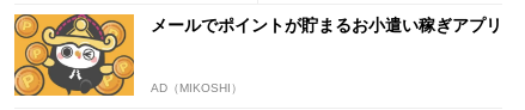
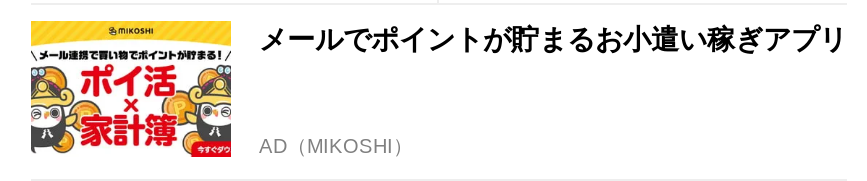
[13,13,135,97] [image] -> [29,19,233,159] [image]

